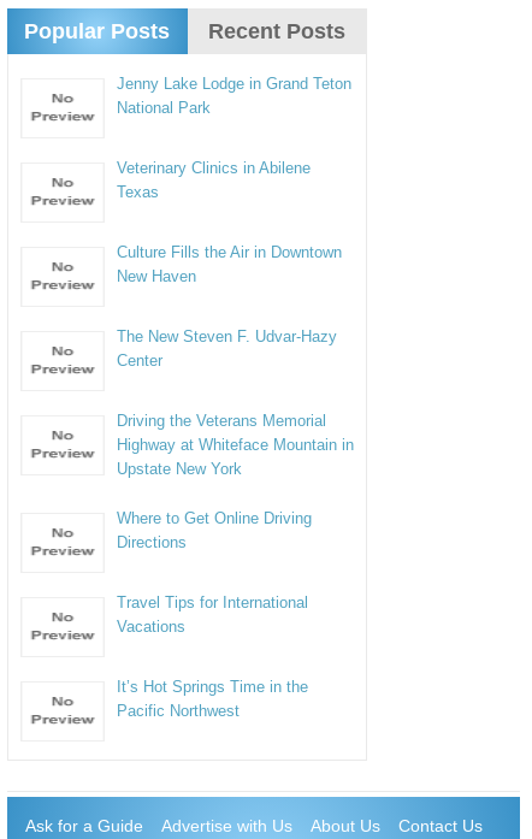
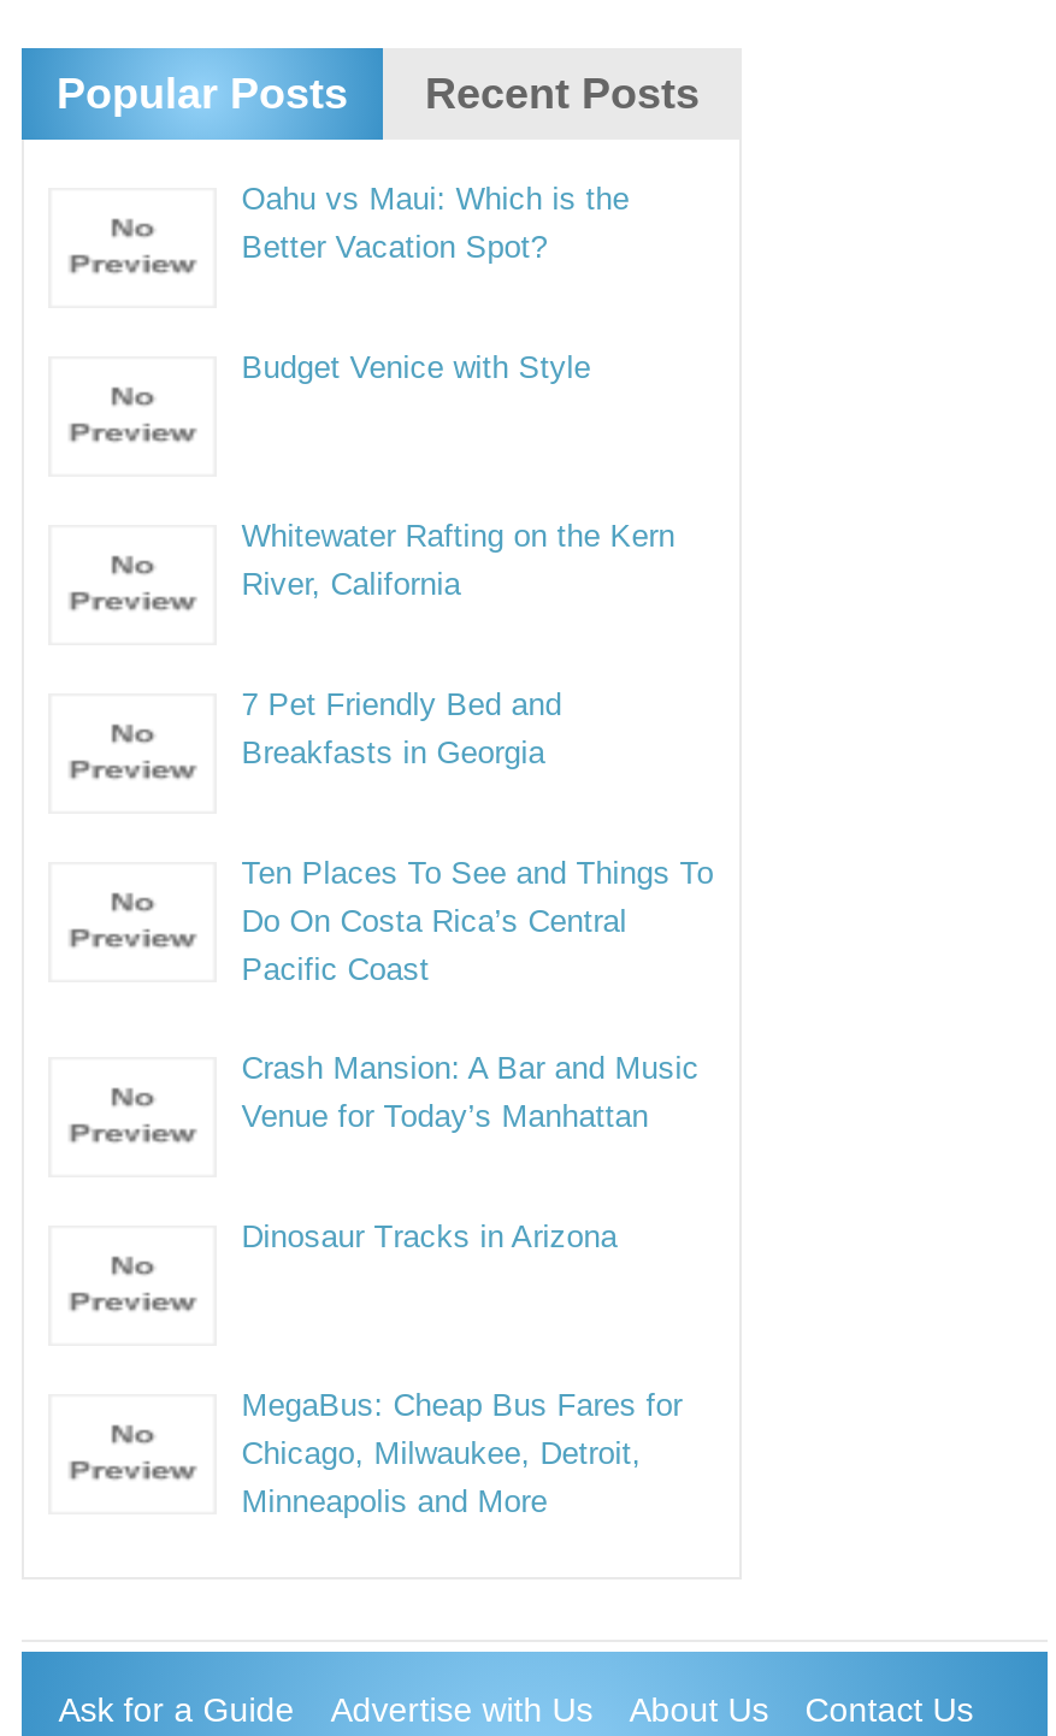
[117,75,352,117] Jenny Lake Lodge in Grand Teton | National Park -> [241,181,629,265] Oahu vs Maui: Which is the | Better Vacation Spot?
[117,159,311,201] Veterinary Clinics in Abilene | Texas -> [241,349,590,385] Budget Venice with Style
[117,243,342,285] Culture Fills the Air in Downtown | New Haven -> [241,518,675,602] Whitewater Rafting on the Kern | River, California
[117,327,337,370] The New Steven F. Udvar-Hazy | Center -> [241,686,562,770] 7 Pet Friendly Bed and | Breakfasts in Georgia
[117,412,354,478] Driving the Veterans Memorial | Highway at Whiteface Mountain in | Upstate New York -> [241,855,713,987] Ten Places To See and Things To | Do On Costa Rica’s Central | Pacific Coast
[117,509,312,551] Where to Get Online Driving | Directions -> [241,1050,699,1134] Crash Mansion: A Bar and Music | Venue for Today’s Manhattan
[117,593,308,636] Travel Tips for International | Vacations -> [241,1218,617,1254] Dinosaur Tracks in Arizona
[117,678,308,720] It’s Hot Springs Time in the | Pacific Northwest -> [241,1387,682,1519] MegaBus: Cheap Bus Fares for | Chicago, Milwaukee, Detroit, | Minneapolis and More

